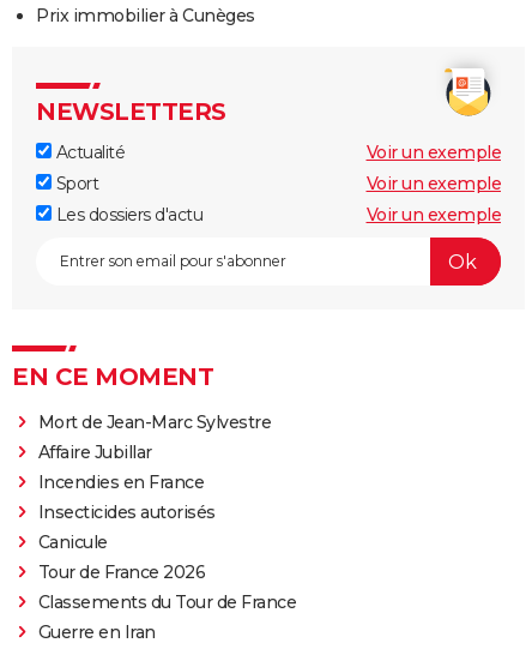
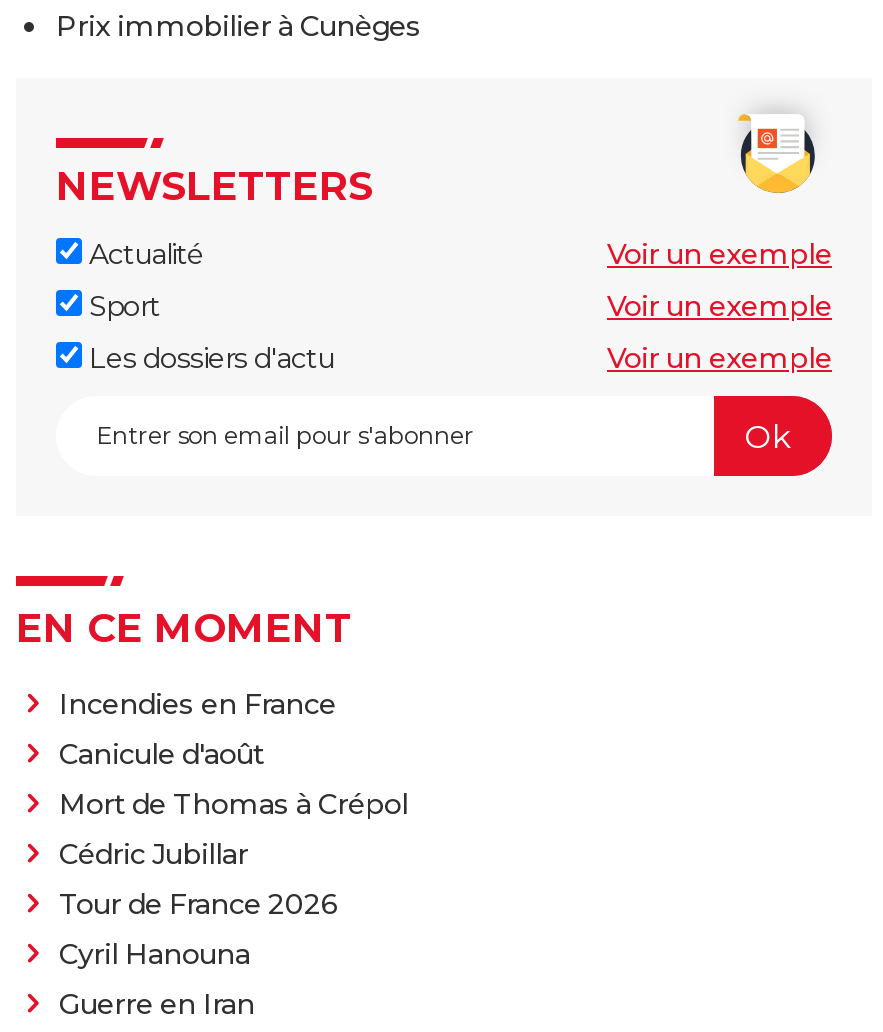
[38,412,271,464] Mort de Jean-Marc Sylvestre | Affaire Jubillar -> none
moved [38,472,204,494] -> [59,687,336,723]: Incendies en France
[38,502,215,554] Insecticides autorisés | Canicule -> [59,737,408,873] Canicule d'août | Mort de Thomas à Crépol | Cédric Jubillar
[38,592,296,613] Classements du Tour de France -> [59,937,250,973] Cyril Hanouna

